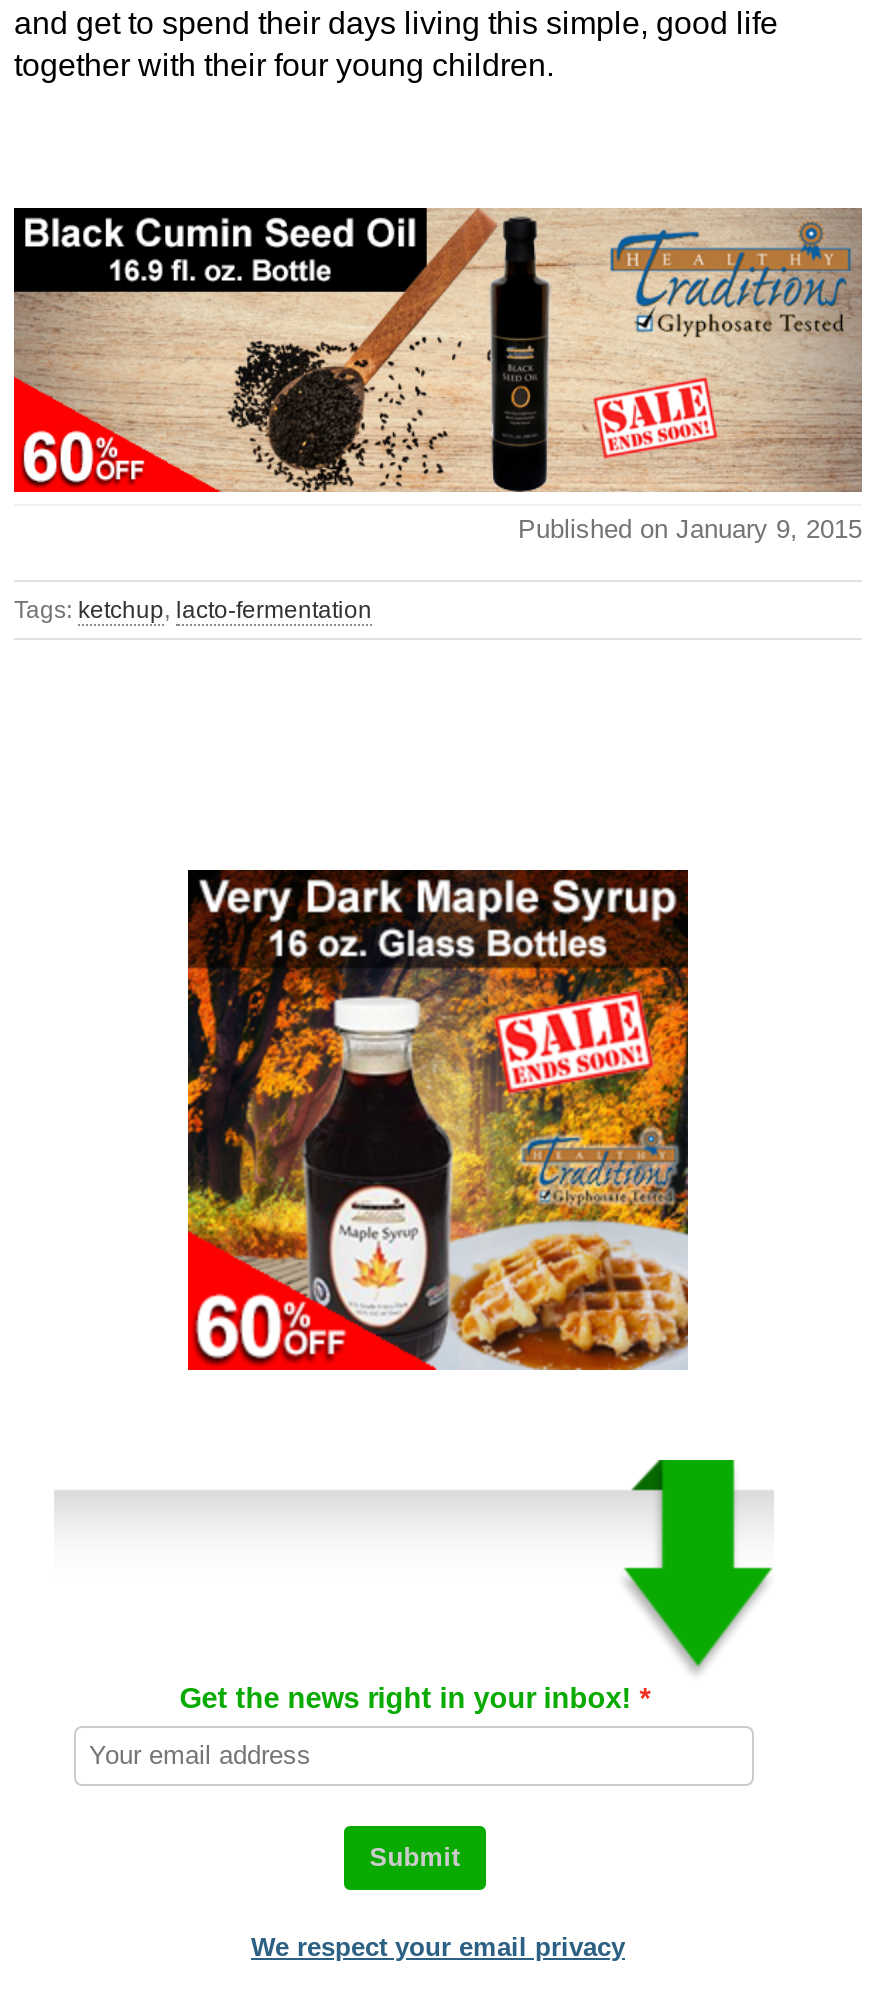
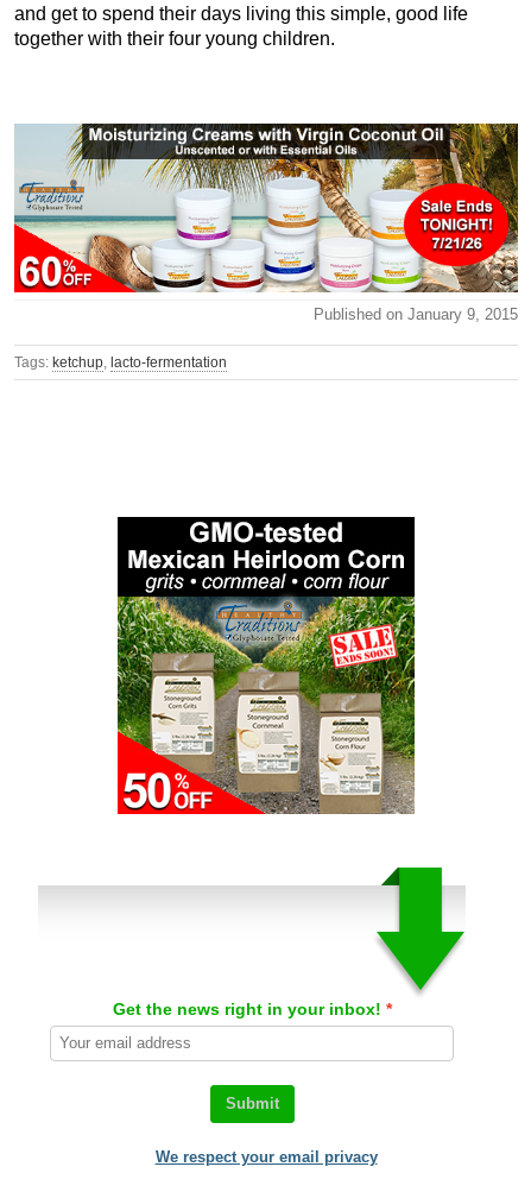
[12,206,862,494] [image] -> [14,122,518,292] [image]
[186,870,690,1372] [image] -> [116,517,416,815] [image]

